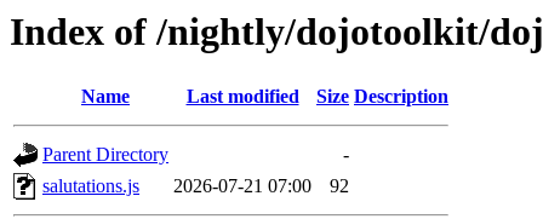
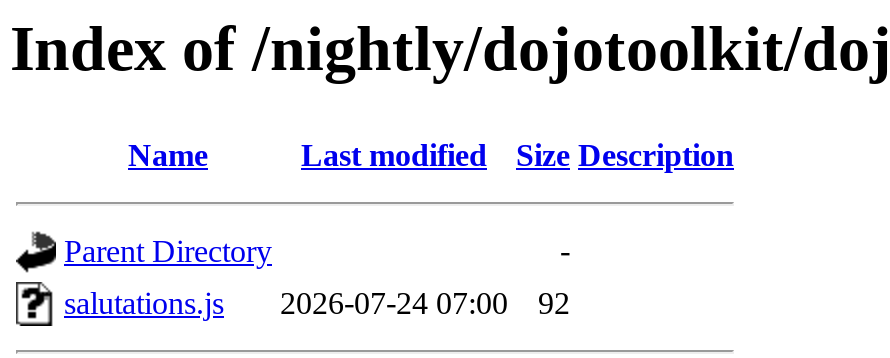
[42,176,349,196] salutations.js 2026-07-21 07:00 92 -> [64,287,570,321] salutations.js 2026-07-24 07:00 92

